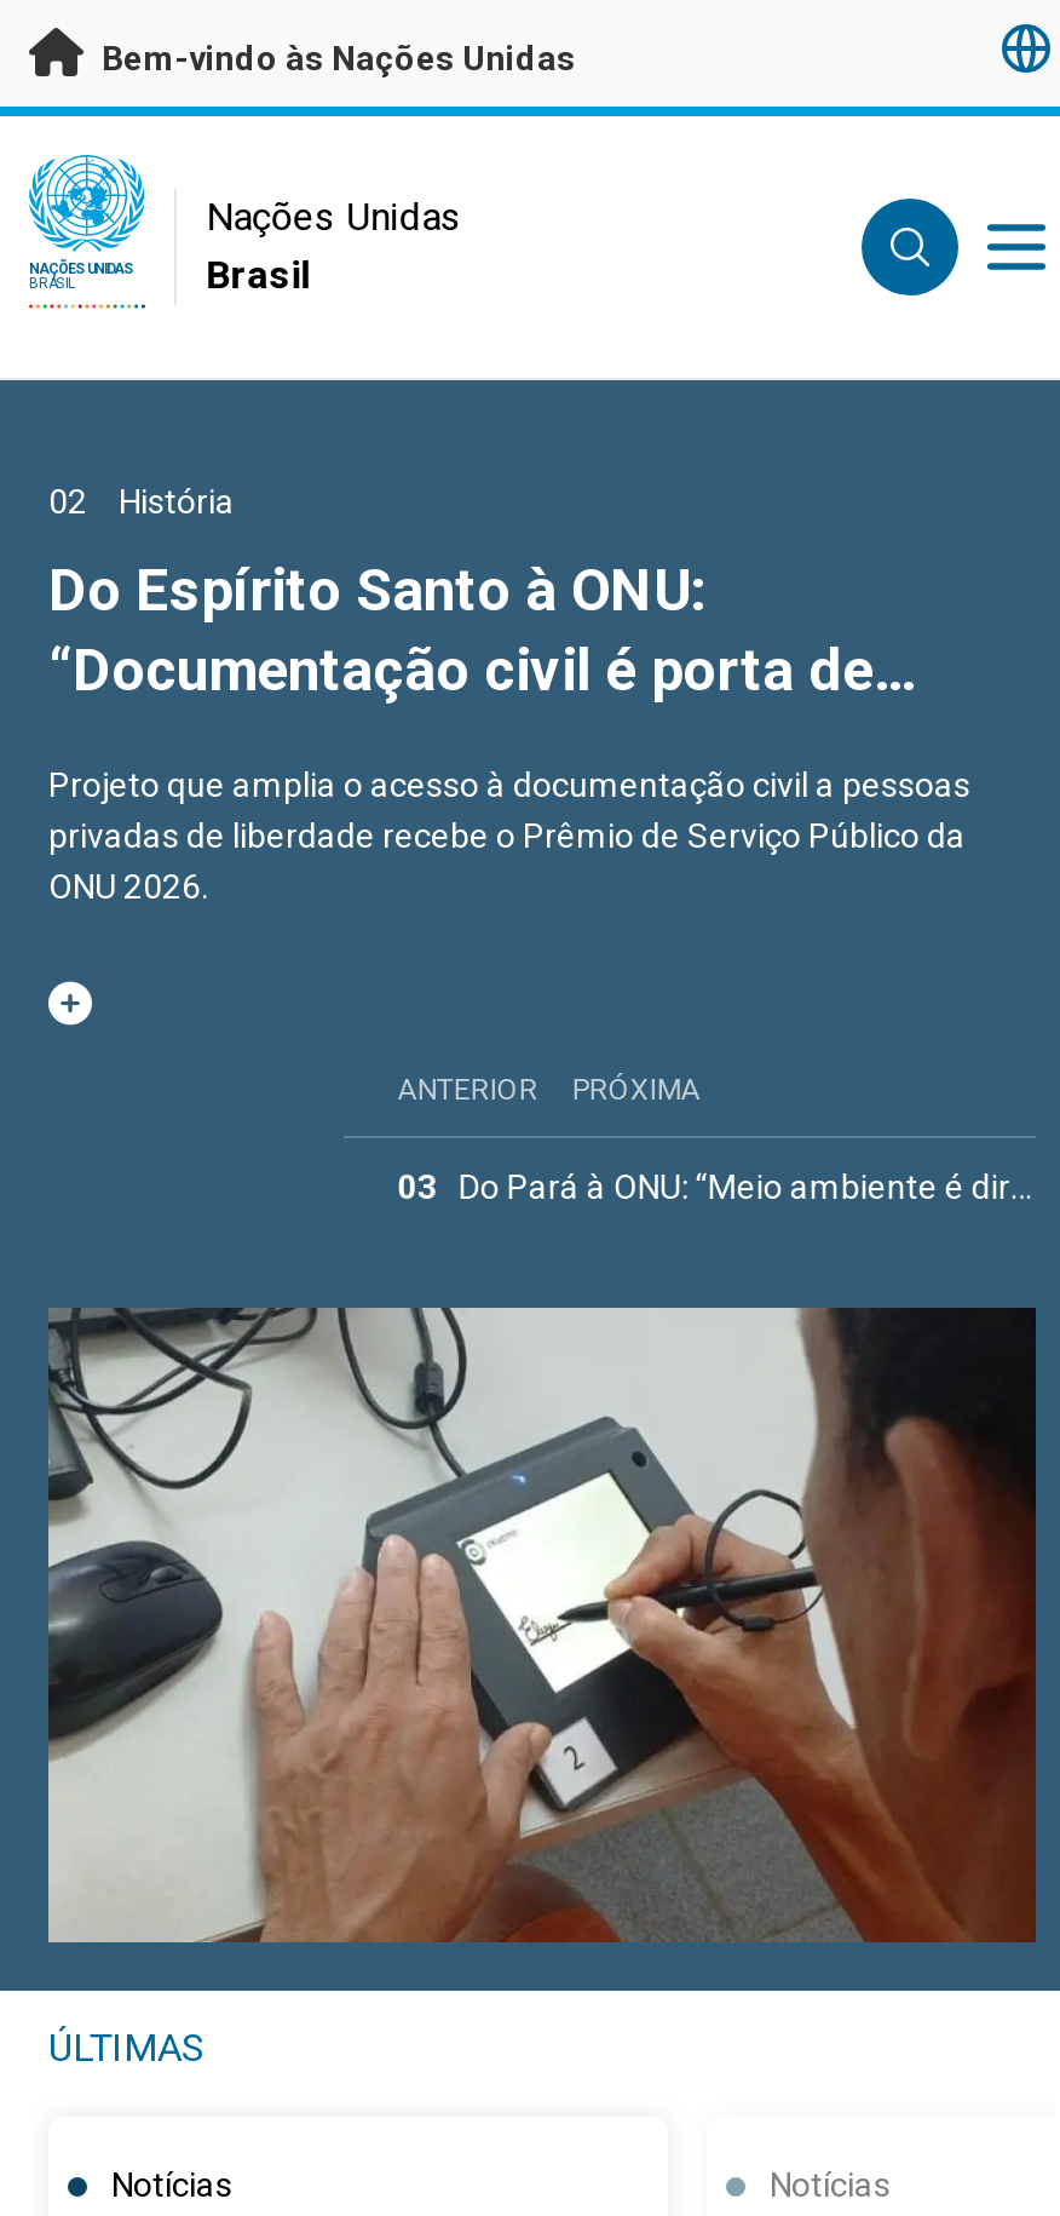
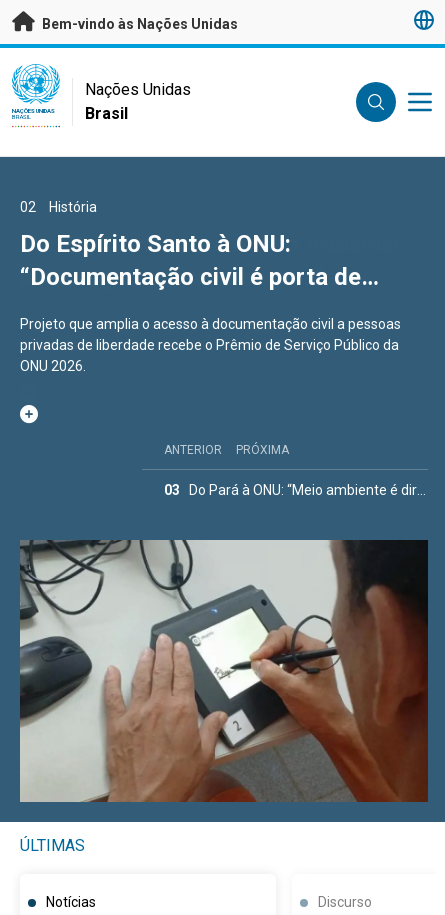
[770,2164,891,2203] Notícias -> [318,894,372,910] Discurso

